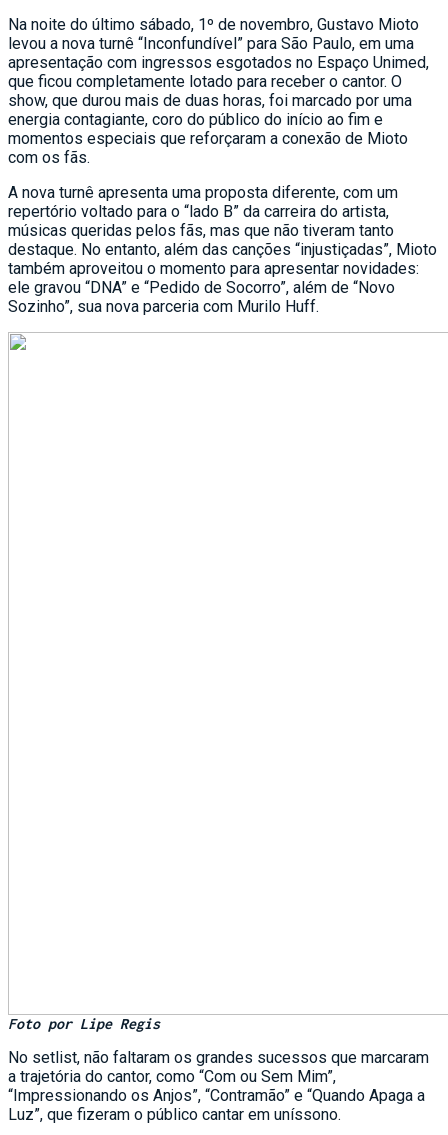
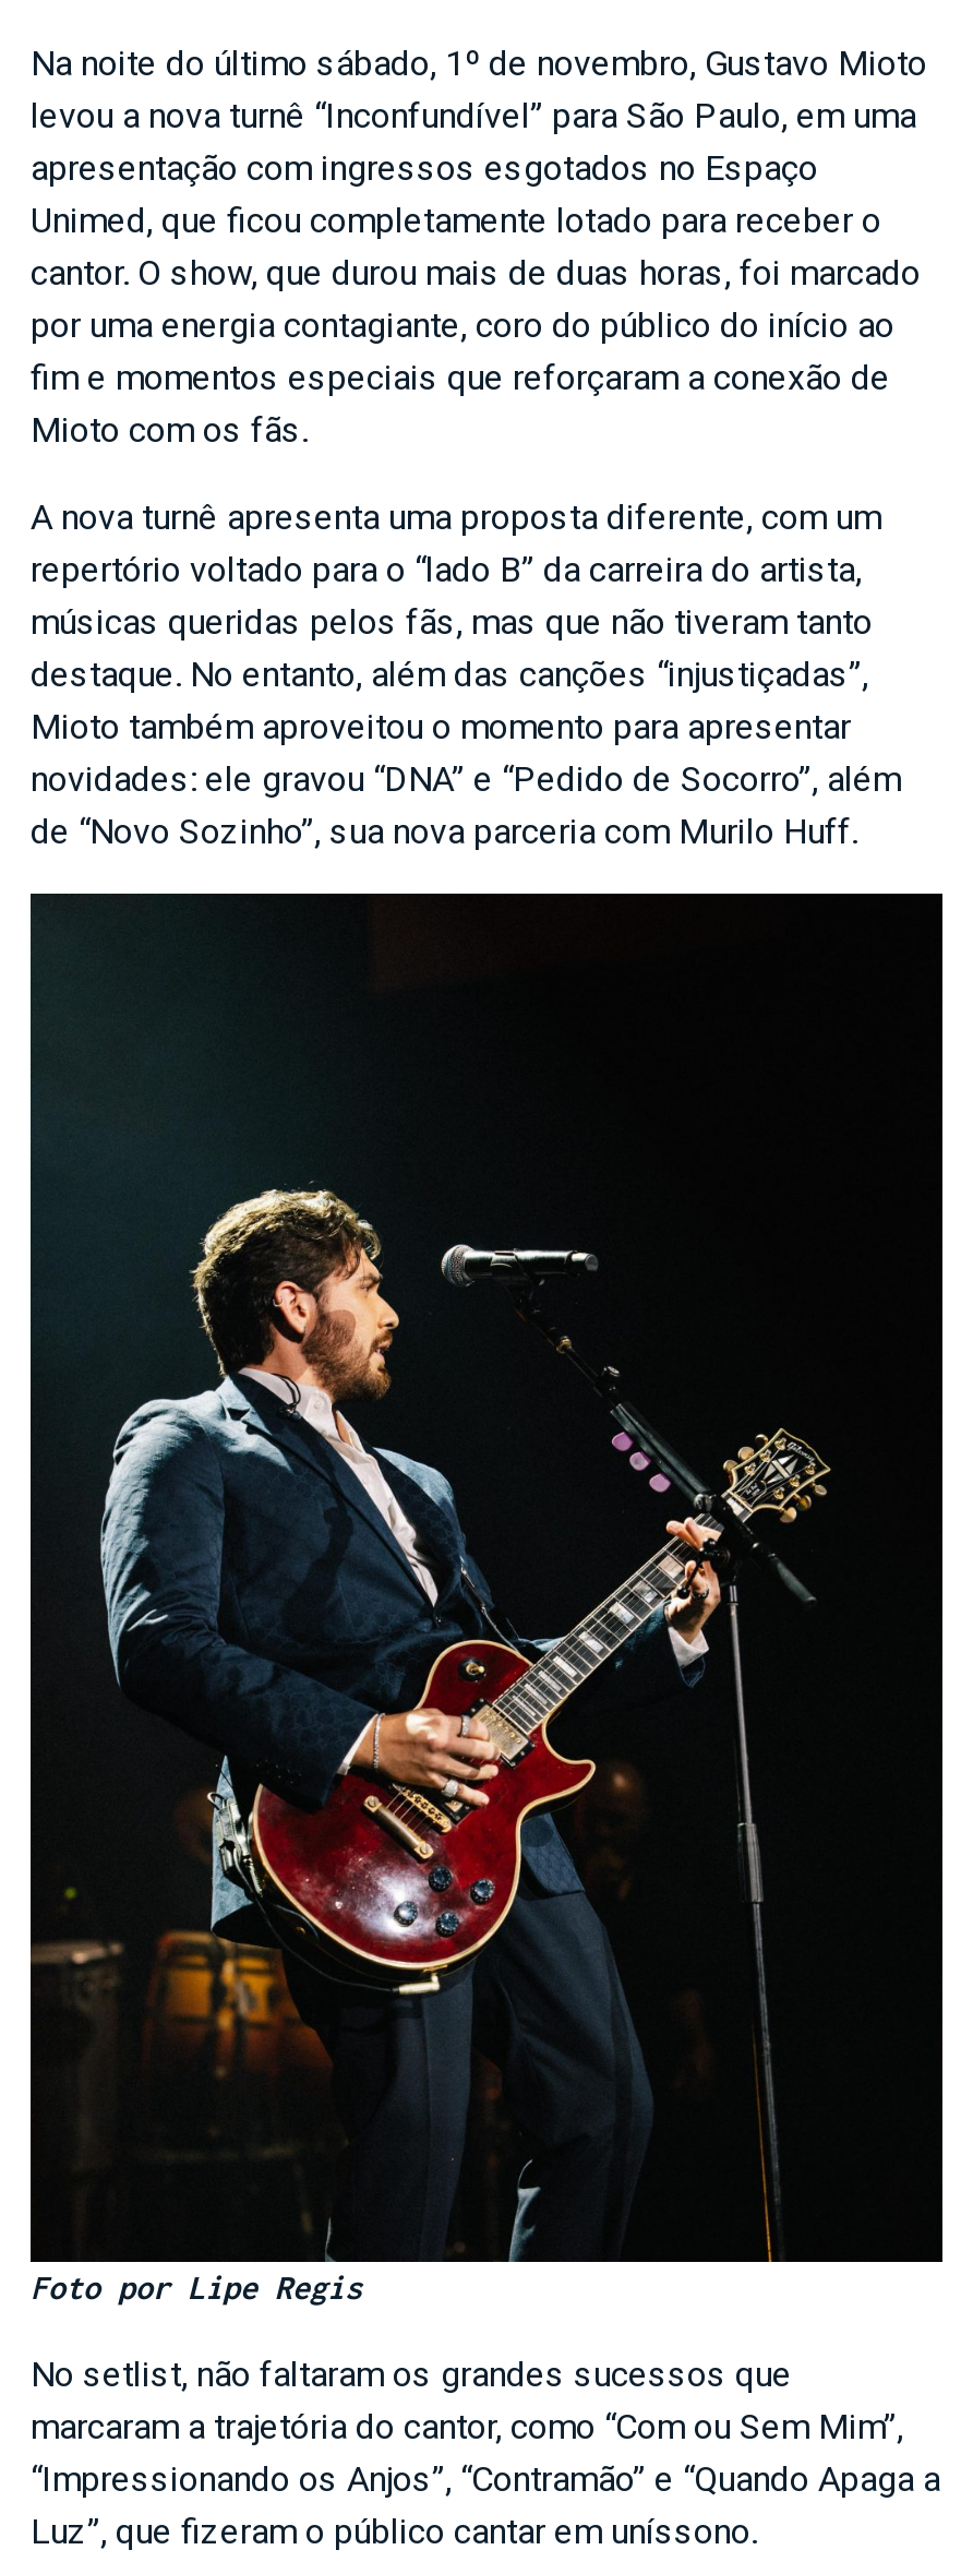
none -> [28,891,945,2264] [image]

